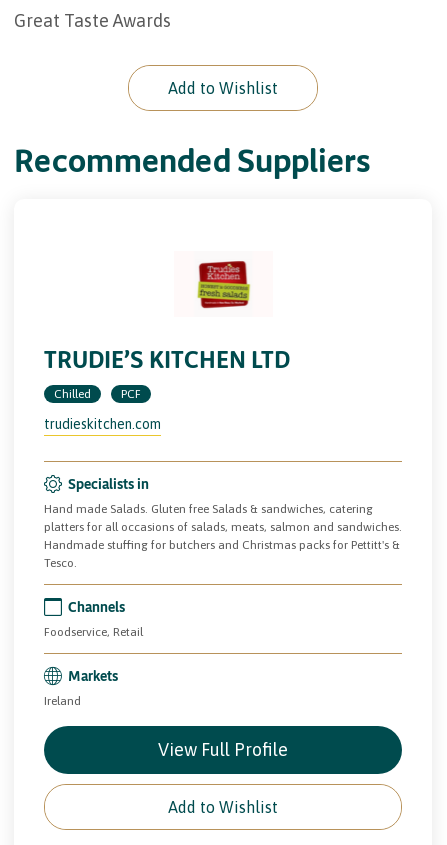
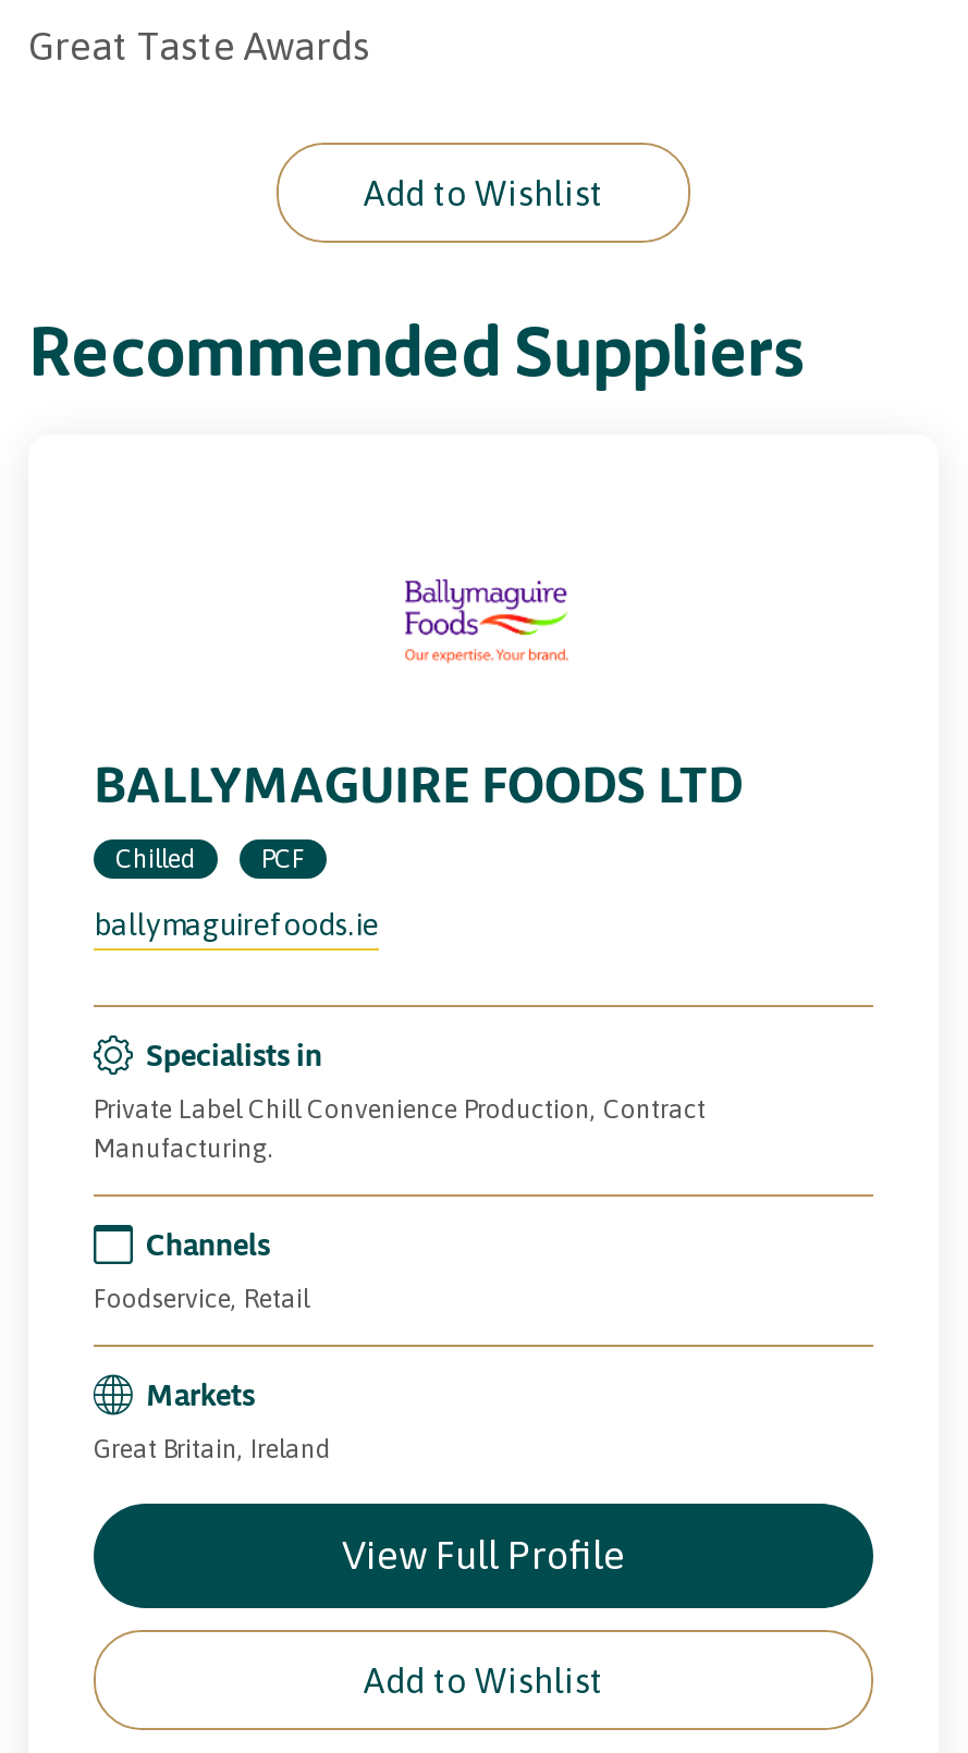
[44,260,290,373] [image] | TRUDIE’S KITCHEN LTD -> [94,569,743,813] [image] | BALLYMAGUIRE FOODS LTD
[44,416,161,432] trudieskitchen.com -> [94,907,379,942] ballymaguirefoods.ie
[44,502,402,570] Hand made Salads. Gluten free Salads & sandwiches, catering | platters for all occasions of salads, meats, salmon and sandwiches. | Handmade stuffing for butchers and Christmas packs for Pettitt's & | Tesco. -> [94,1094,706,1164] Private Label Chill Convenience Production, Contract | Manufacturing.
[44,694,81,708] Ireland -> [94,1434,331,1464] Great Britain, Ireland

